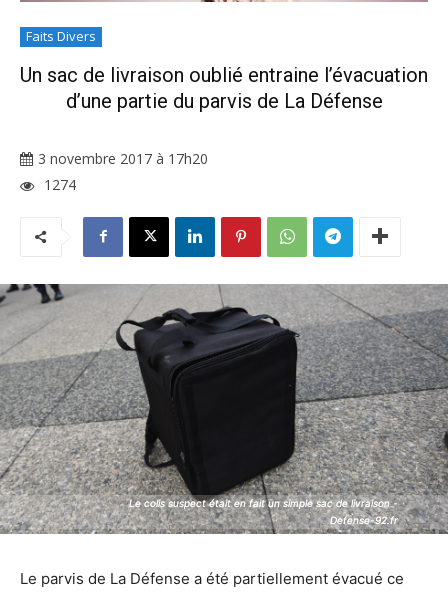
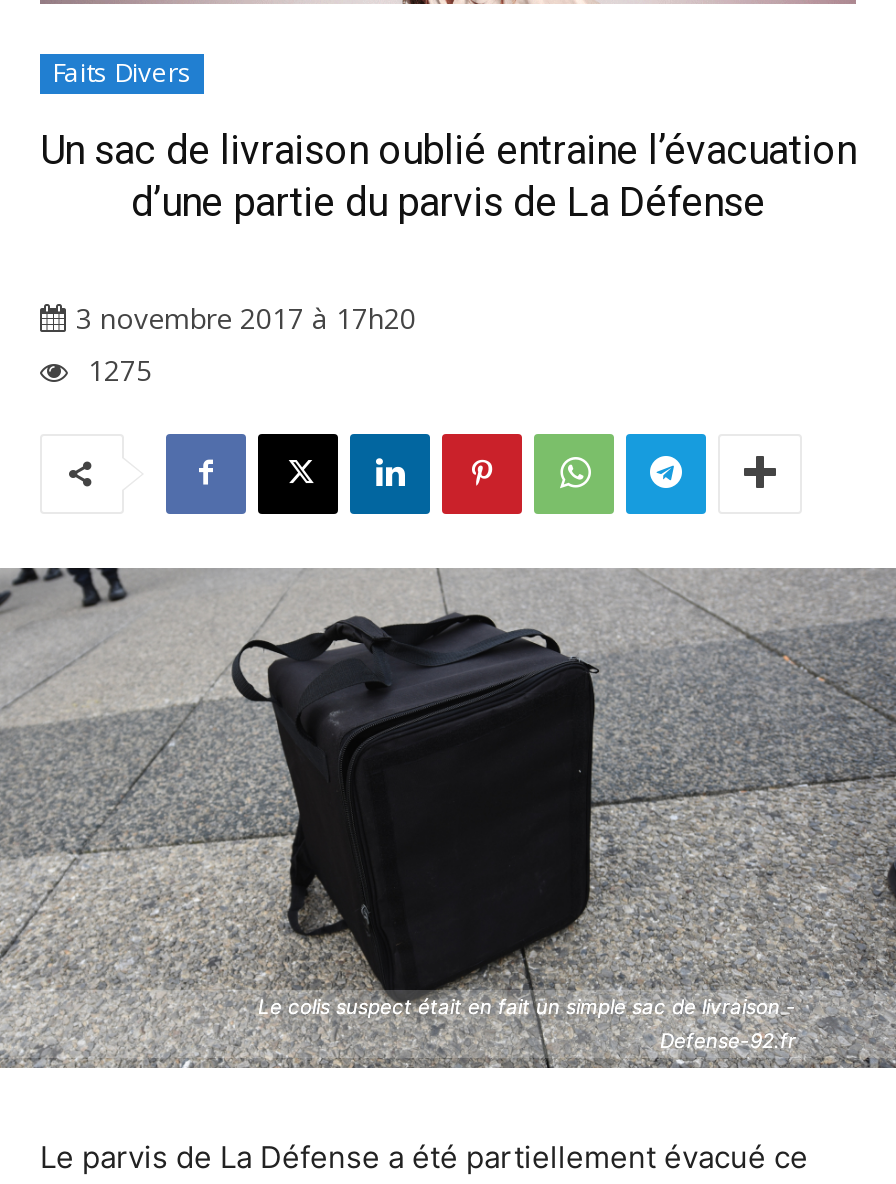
[44,176,76,195] 1274 -> [88,351,152,389] 1275

